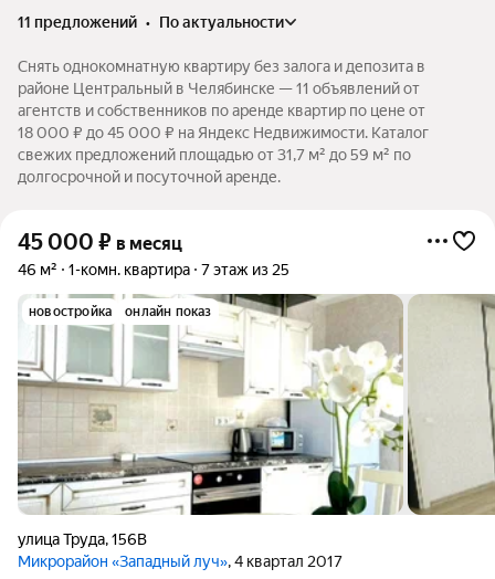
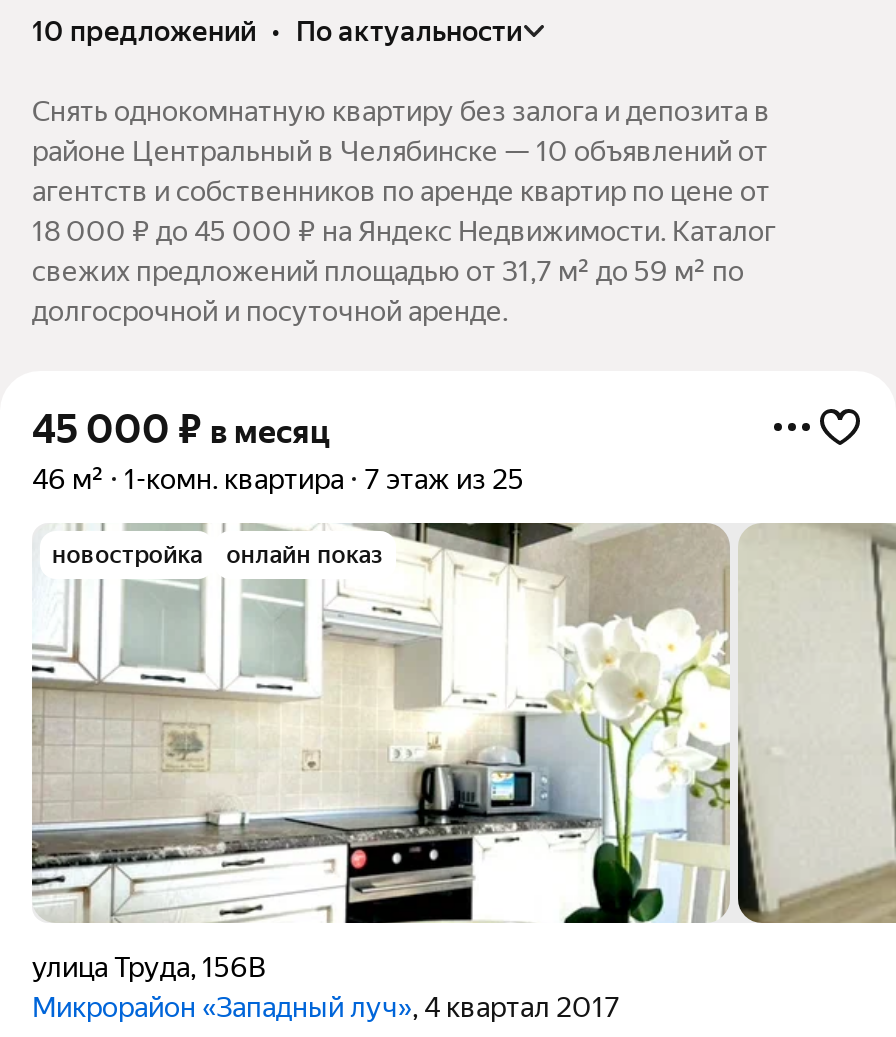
[18,13,284,31] 11 предложений • по актуальности -> [32,15,522,47] 10 предложений • по актуальности
[18,80,420,97] районе Центральный в Челябинске — 11 объявлений от -> [32,135,768,167] районе Центральный в Челябинске — 10 объявлений от

